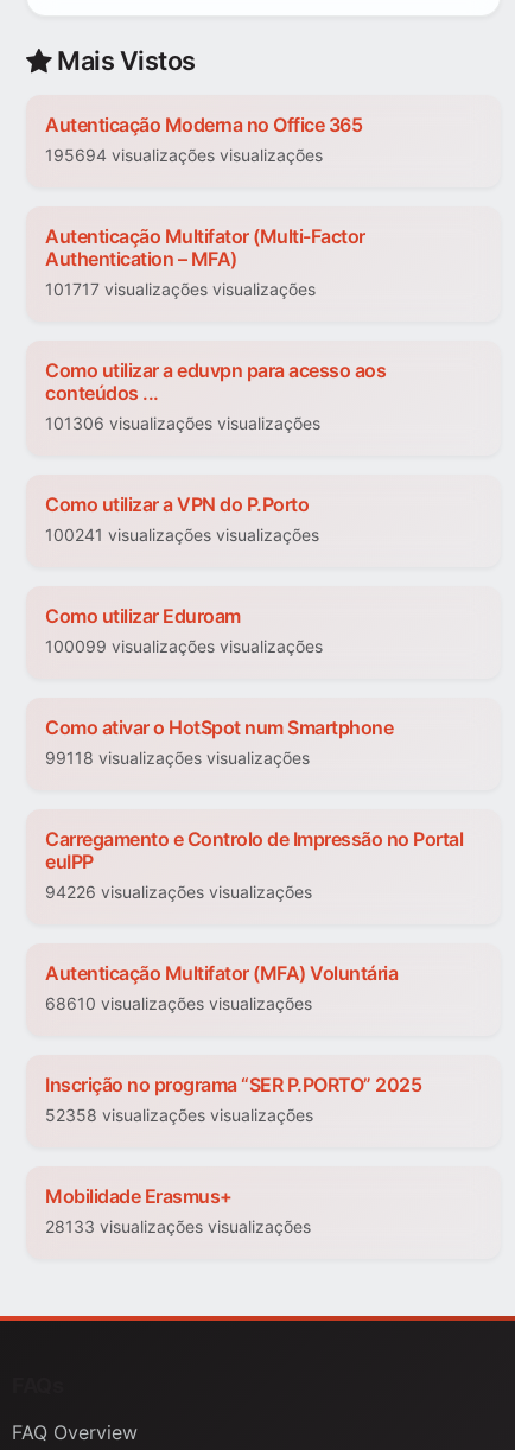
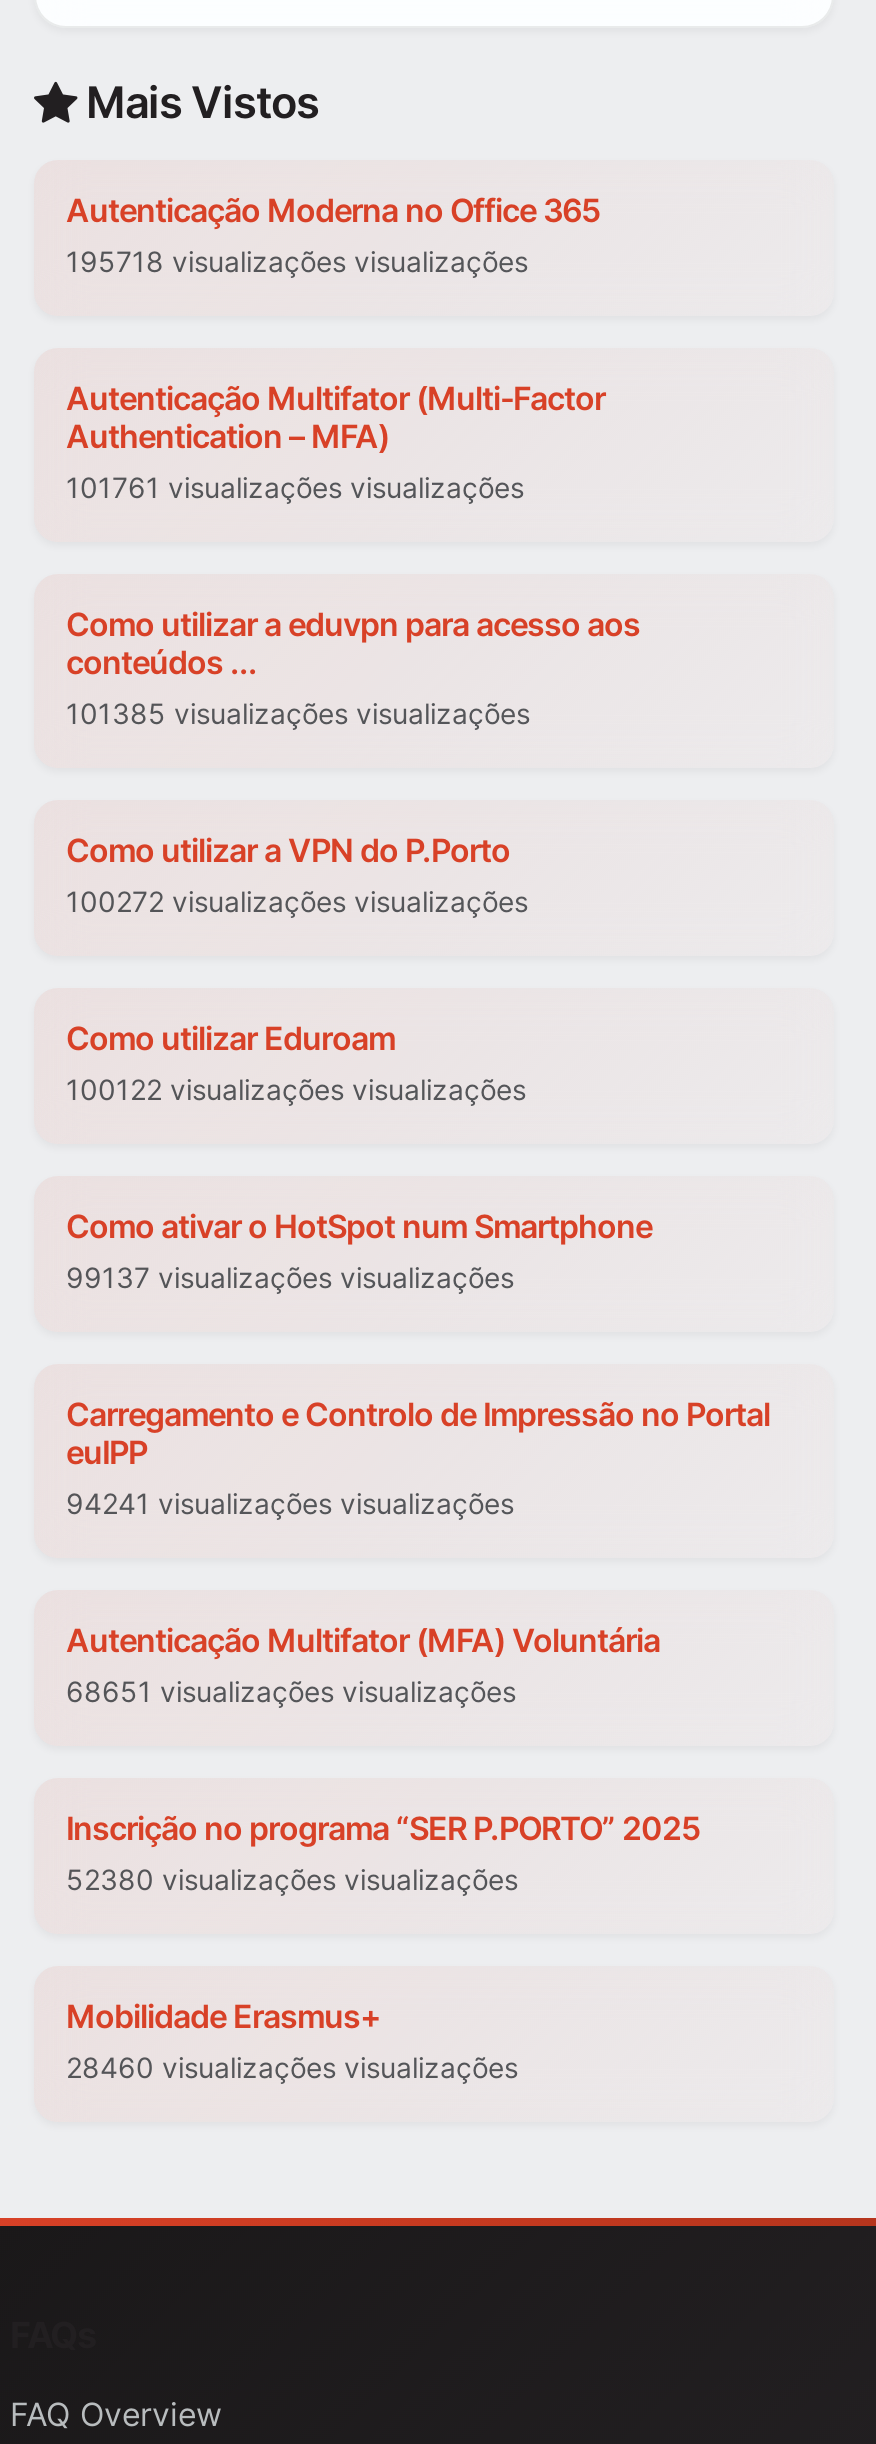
[45,145,323,166] 195694 visualizações visualizações -> [66,245,528,279] 195718 visualizações visualizações
[45,279,316,300] 101717 visualizações visualizações -> [66,471,524,505] 101761 visualizações visualizações
[45,414,320,434] 101306 visualizações visualizações -> [66,697,530,731] 101385 visualizações visualizações
[45,525,319,545] 100241 visualizações visualizações -> [66,885,528,919] 100272 visualizações visualizações
[45,637,323,657] 100099 visualizações visualizações -> [66,1073,526,1107] 100122 visualizações visualizações
[45,748,310,768] 99118 visualizações visualizações -> [66,1261,514,1295] 99137 visualizações visualizações
[45,882,312,902] 94226 visualizações visualizações -> [66,1487,514,1521] 94241 visualizações visualizações
[45,994,312,1014] 68610 visualizações visualizações -> [66,1675,516,1709] 68651 visualizações visualizações
[45,1105,313,1125] 52358 visualizações visualizações -> [66,1863,518,1897] 52380 visualizações visualizações
[45,1217,311,1237] 28133 visualizações visualizações -> [66,2051,518,2085] 28460 visualizações visualizações

